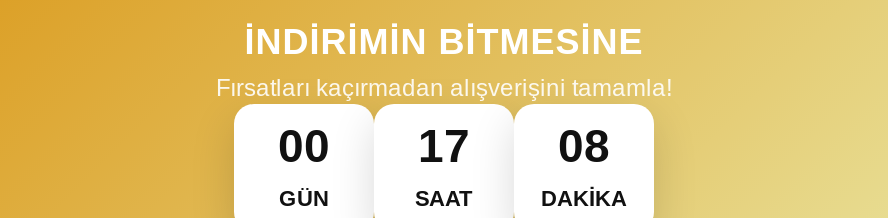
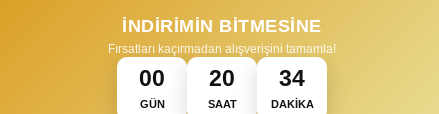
[418,119,470,171] 17 -> [209,64,235,90] 20
[558,119,610,171] 08 -> [279,64,305,90] 34

